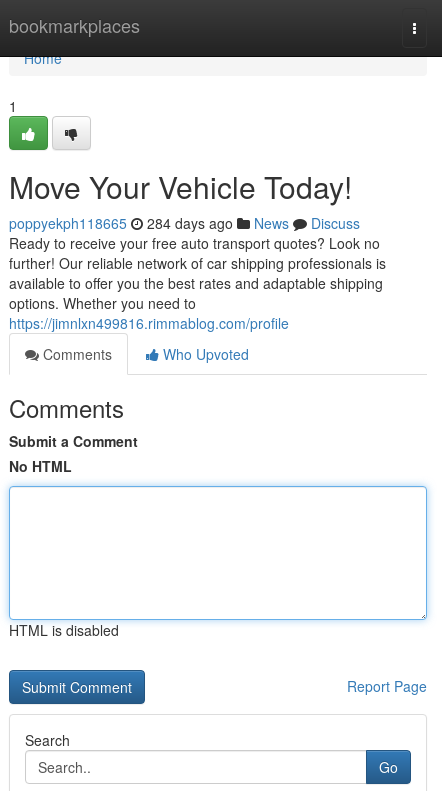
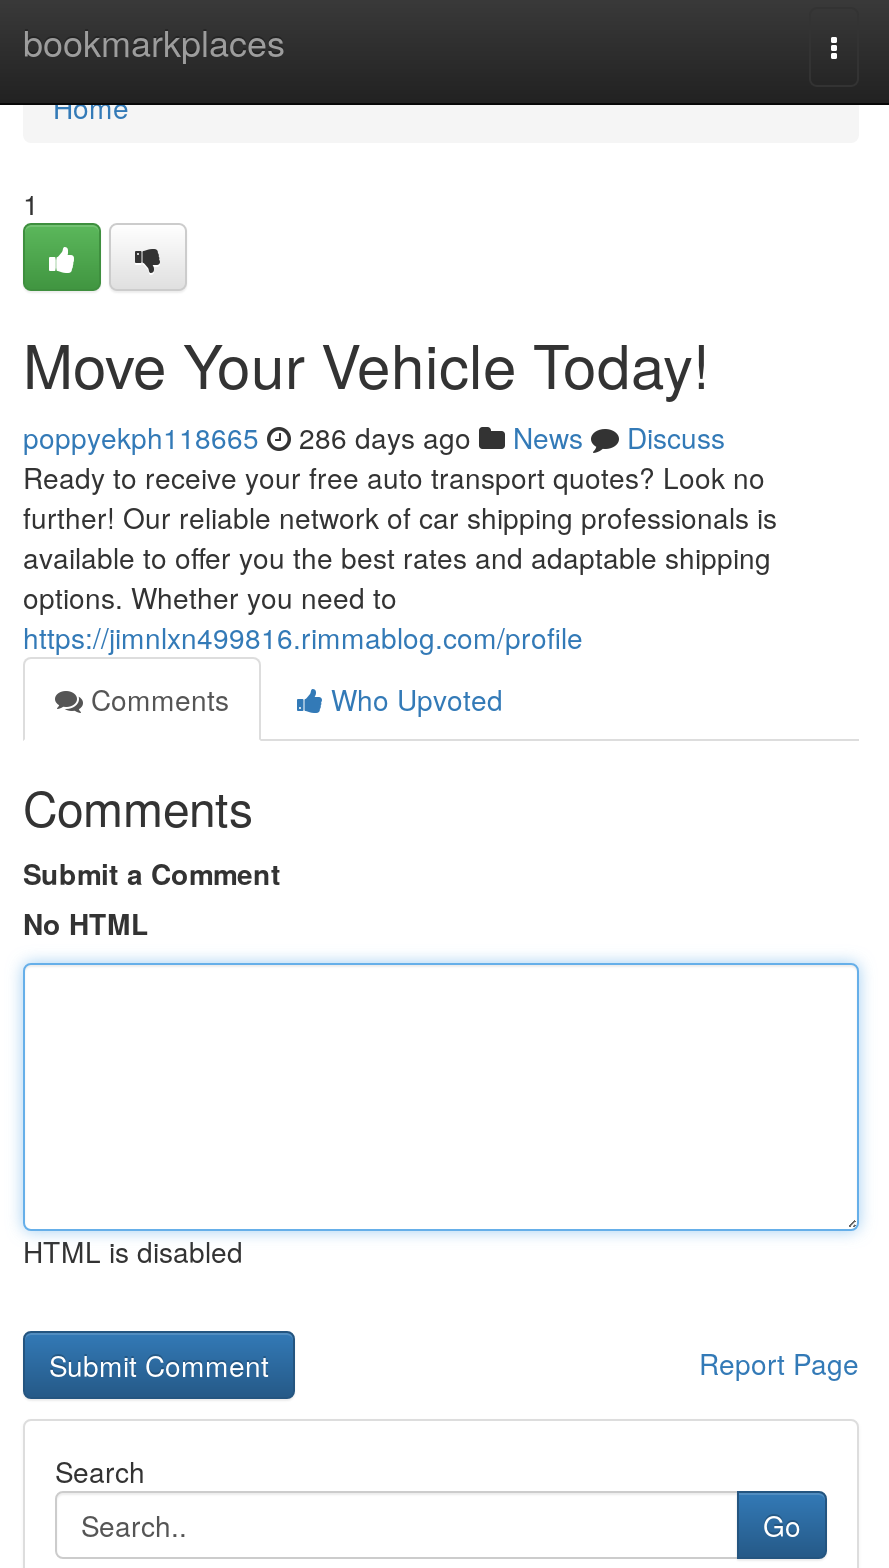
[9,213,360,233] poppyekph118665 284 days ago News Discuss -> [23,417,725,457] poppyekph118665 286 days ago News Discuss

